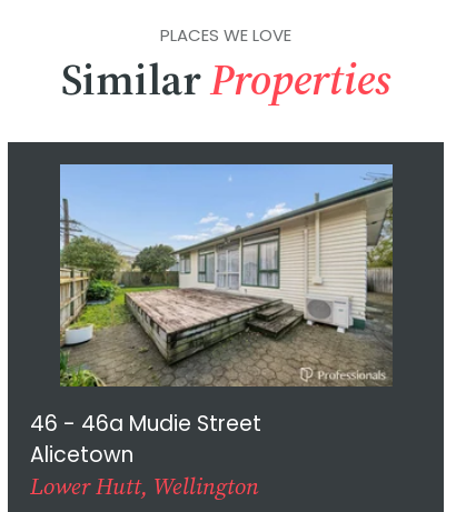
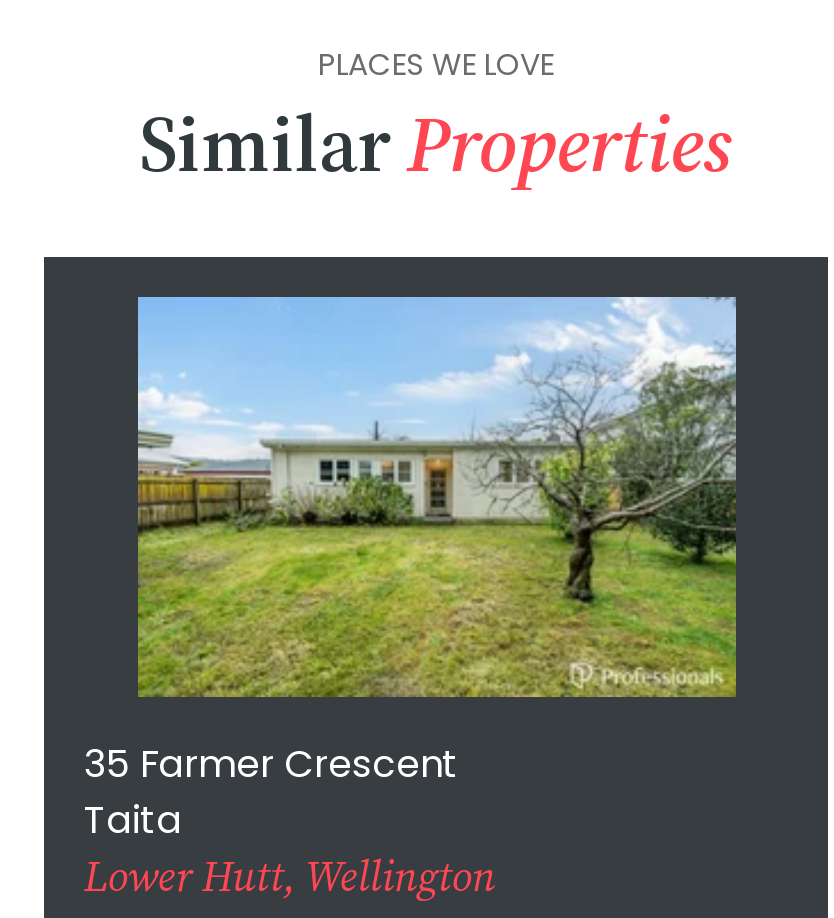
[30,164,394,470] [image] | 46 - 46a Mudie Street | Alicetown -> [84,297,738,847] [image] | 35 Farmer Crescent | Taita

